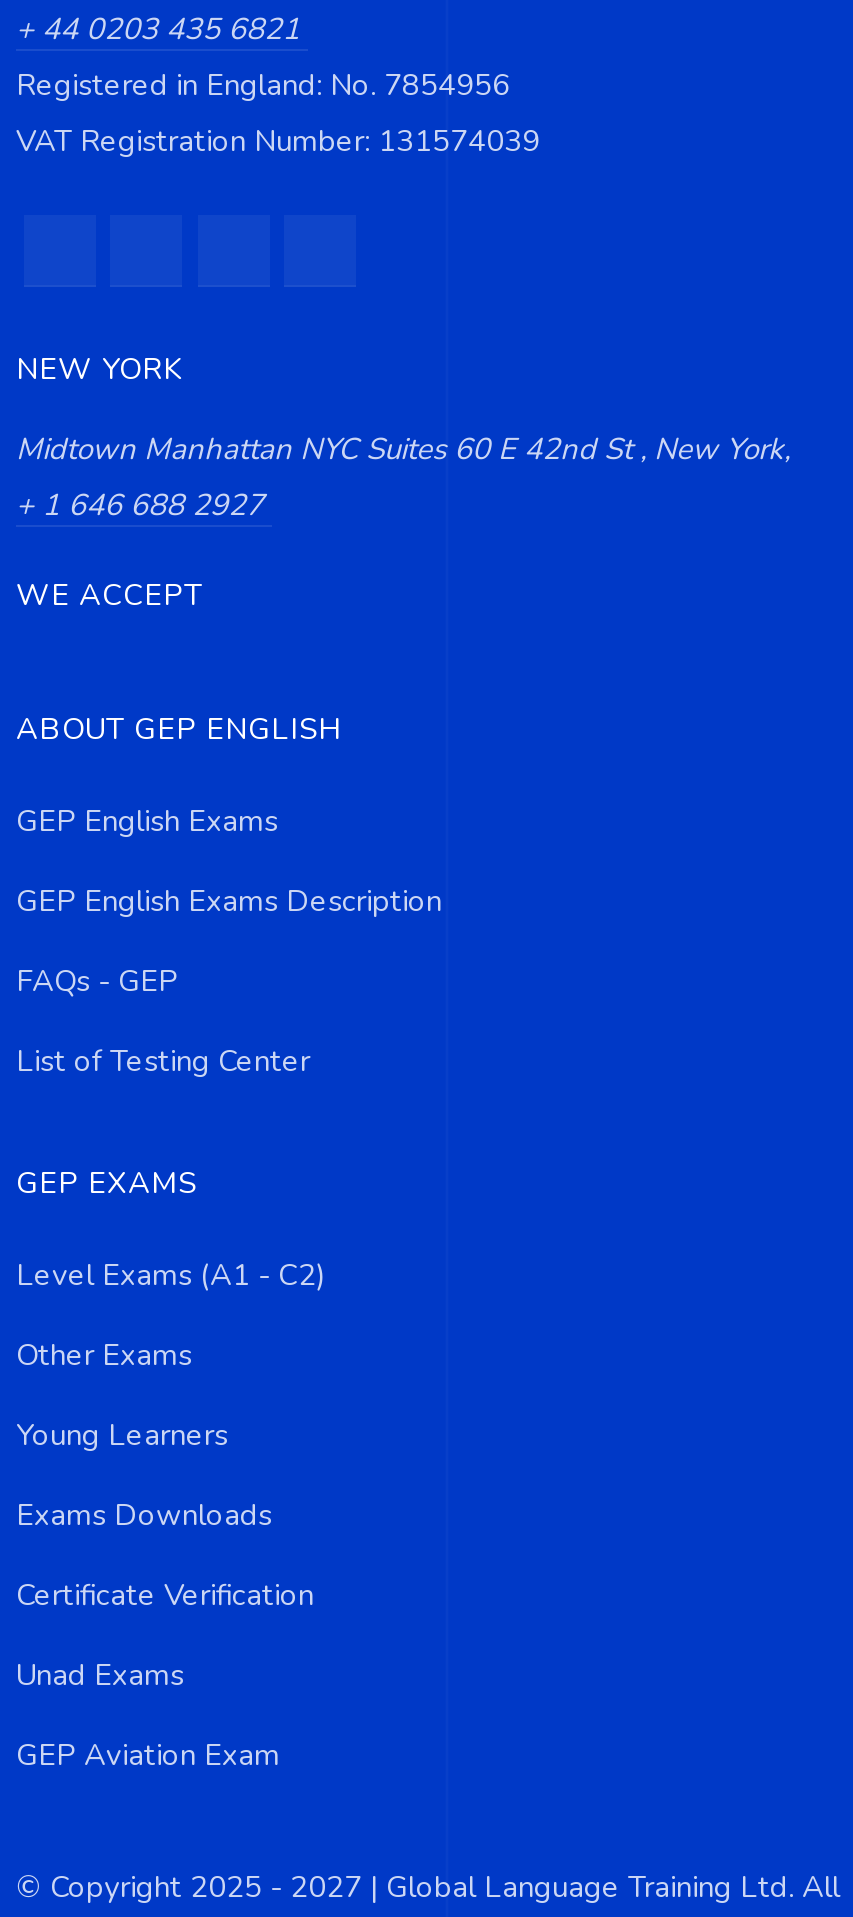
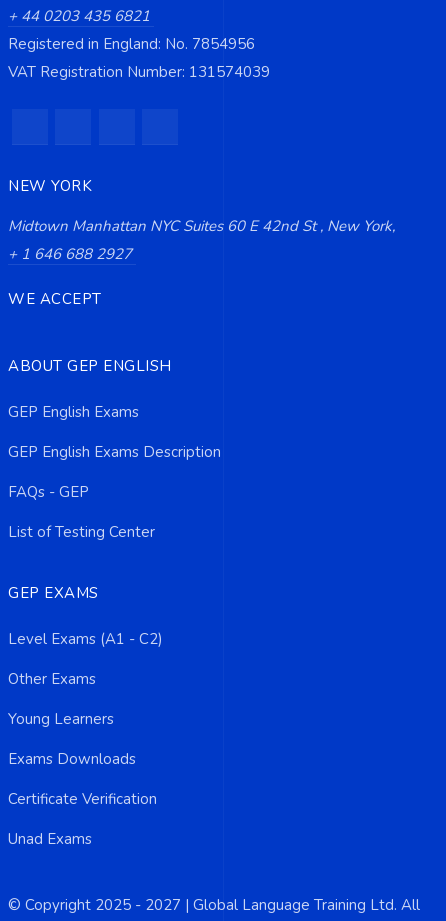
[16,1735,280,1775] GEP Aviation Exam -> none

